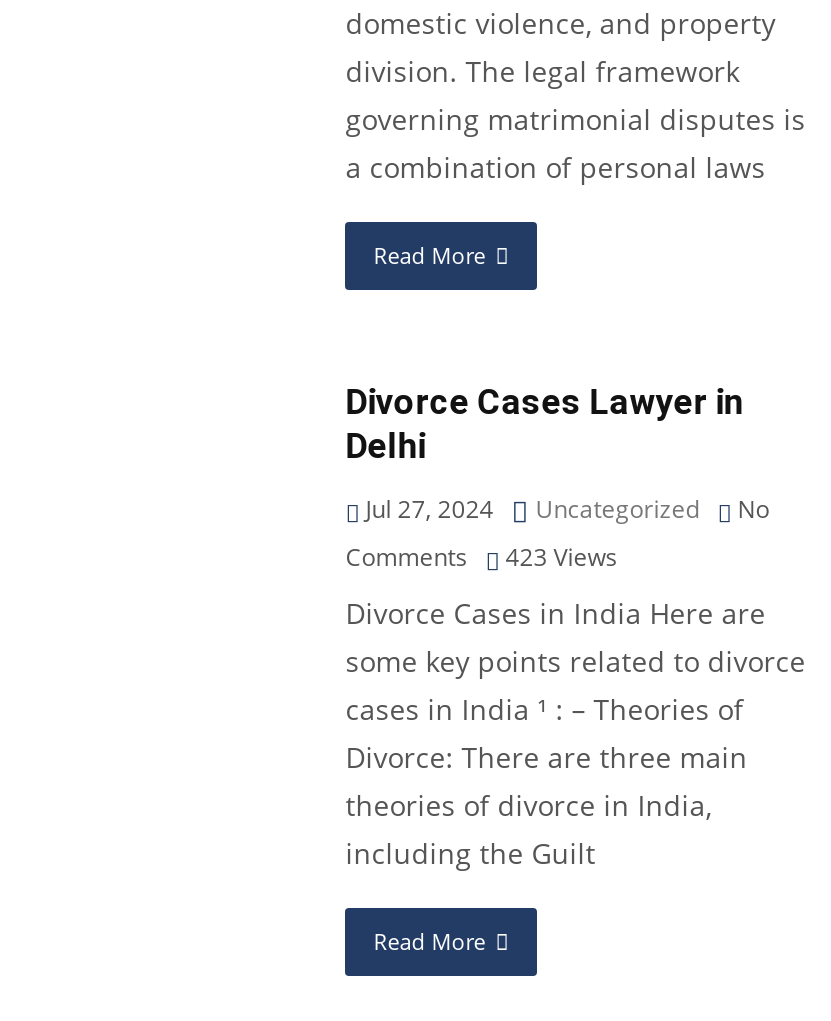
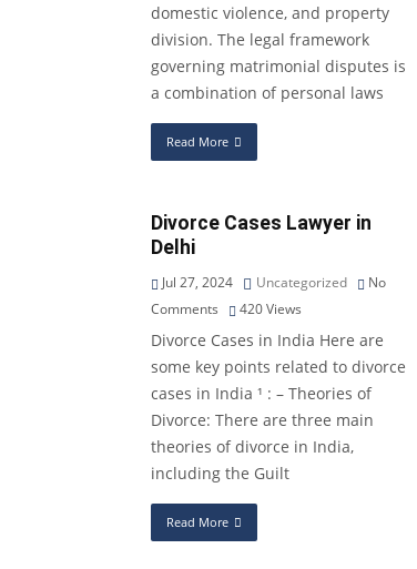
[345,540,617,574] Comments 423 Views -> [151,300,302,318] Comments 420 Views

